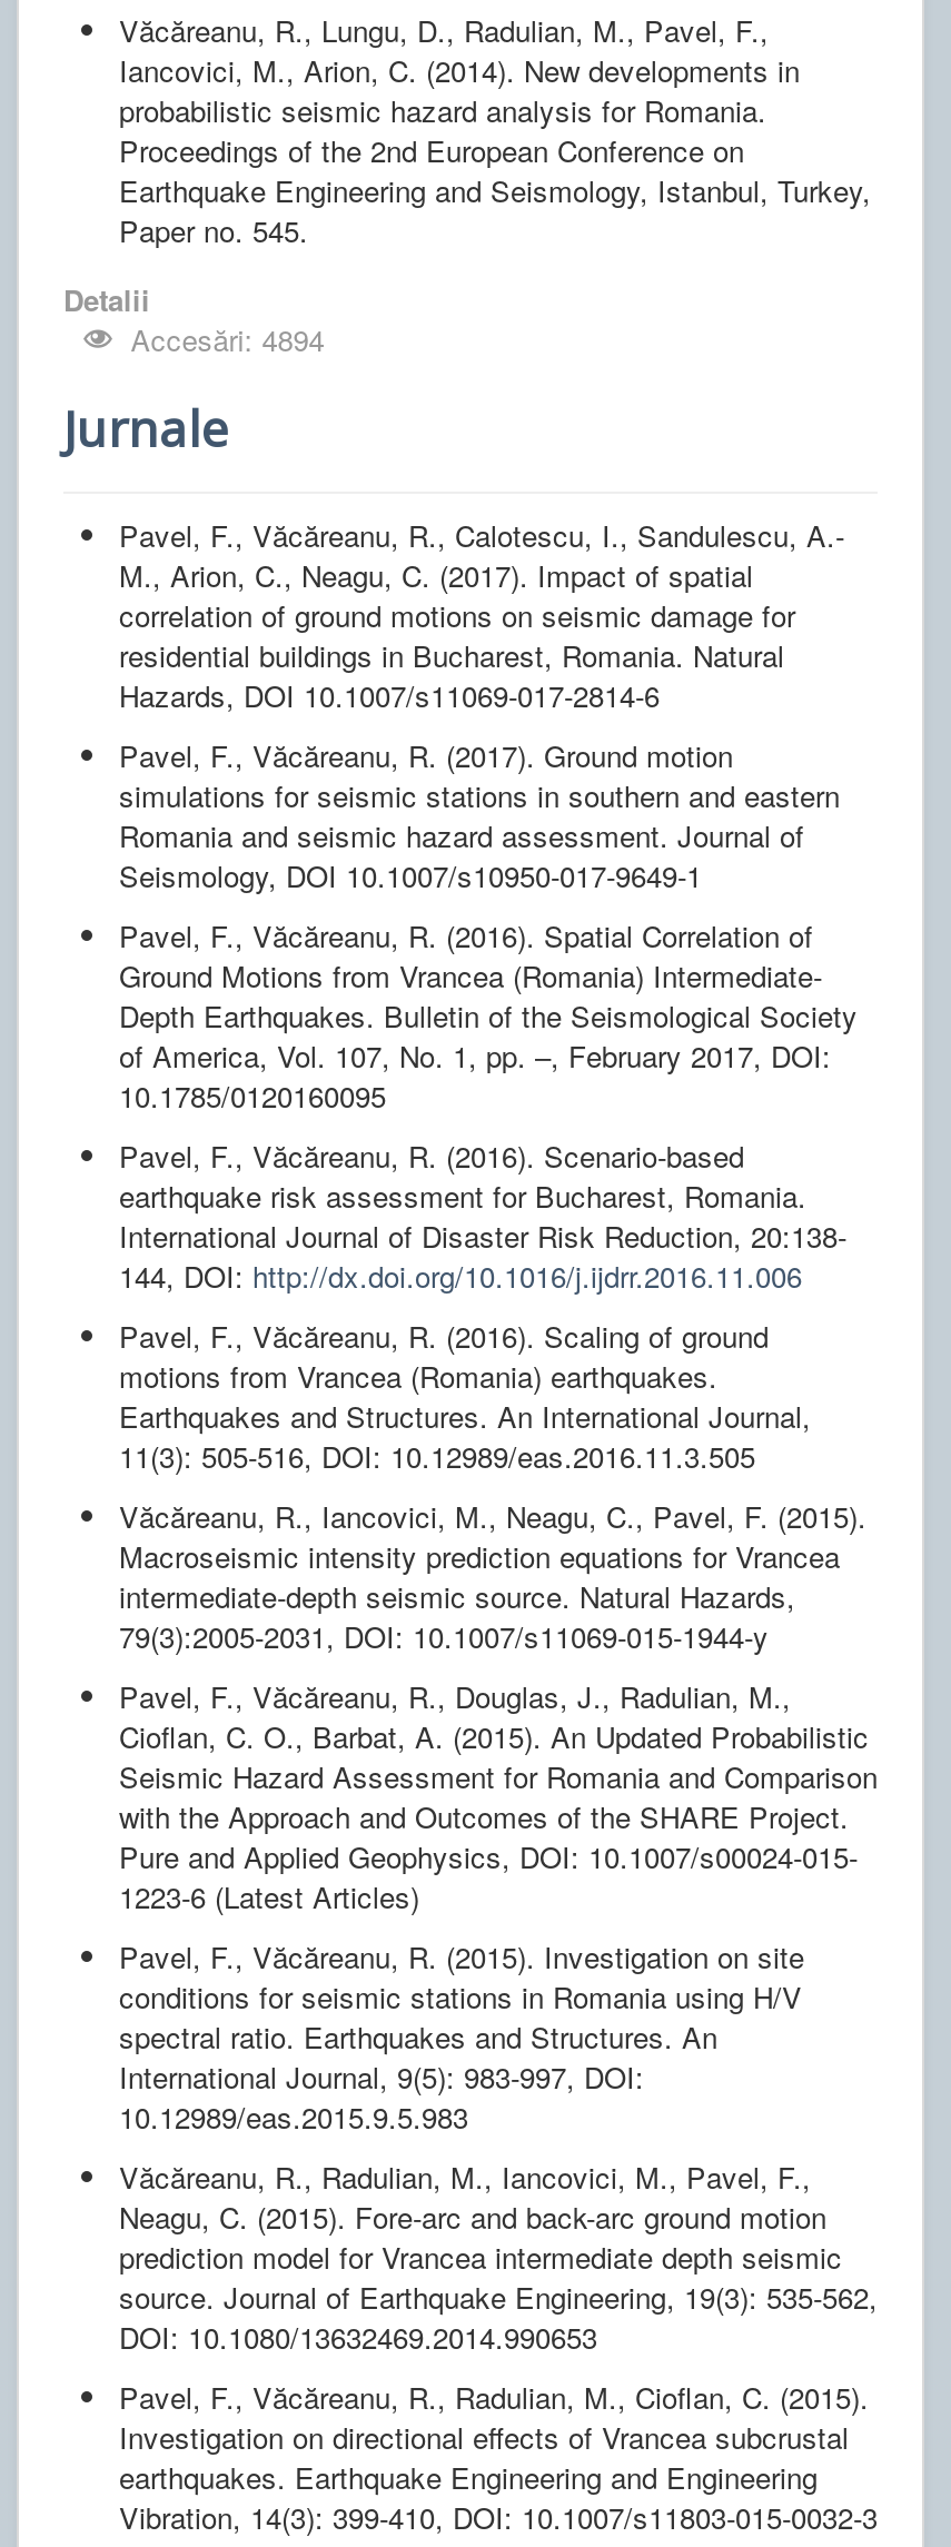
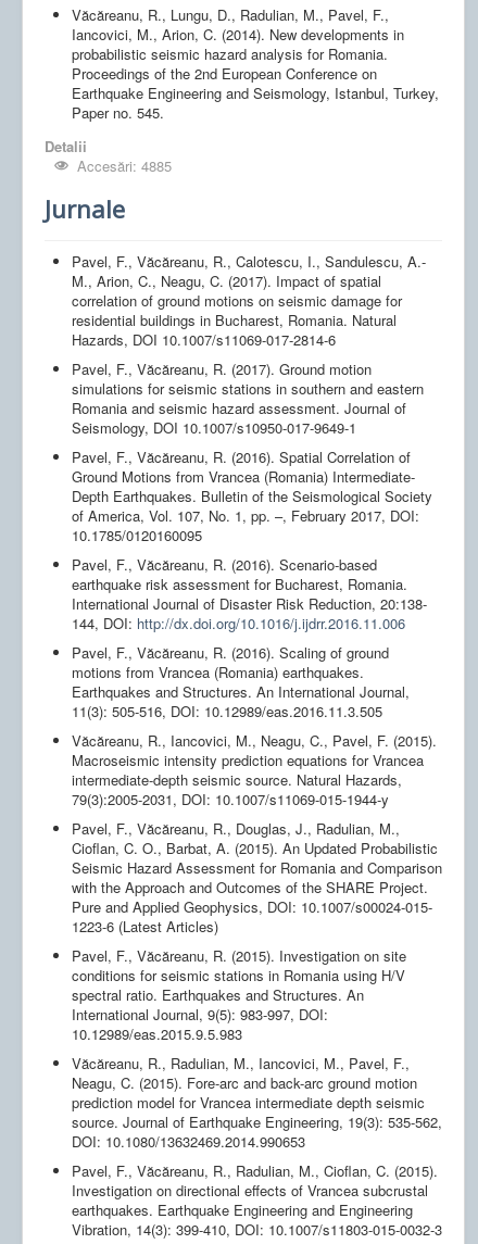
[131,318,324,360] Accesări: 4894 -> [77,155,172,176] Accesări: 4885

